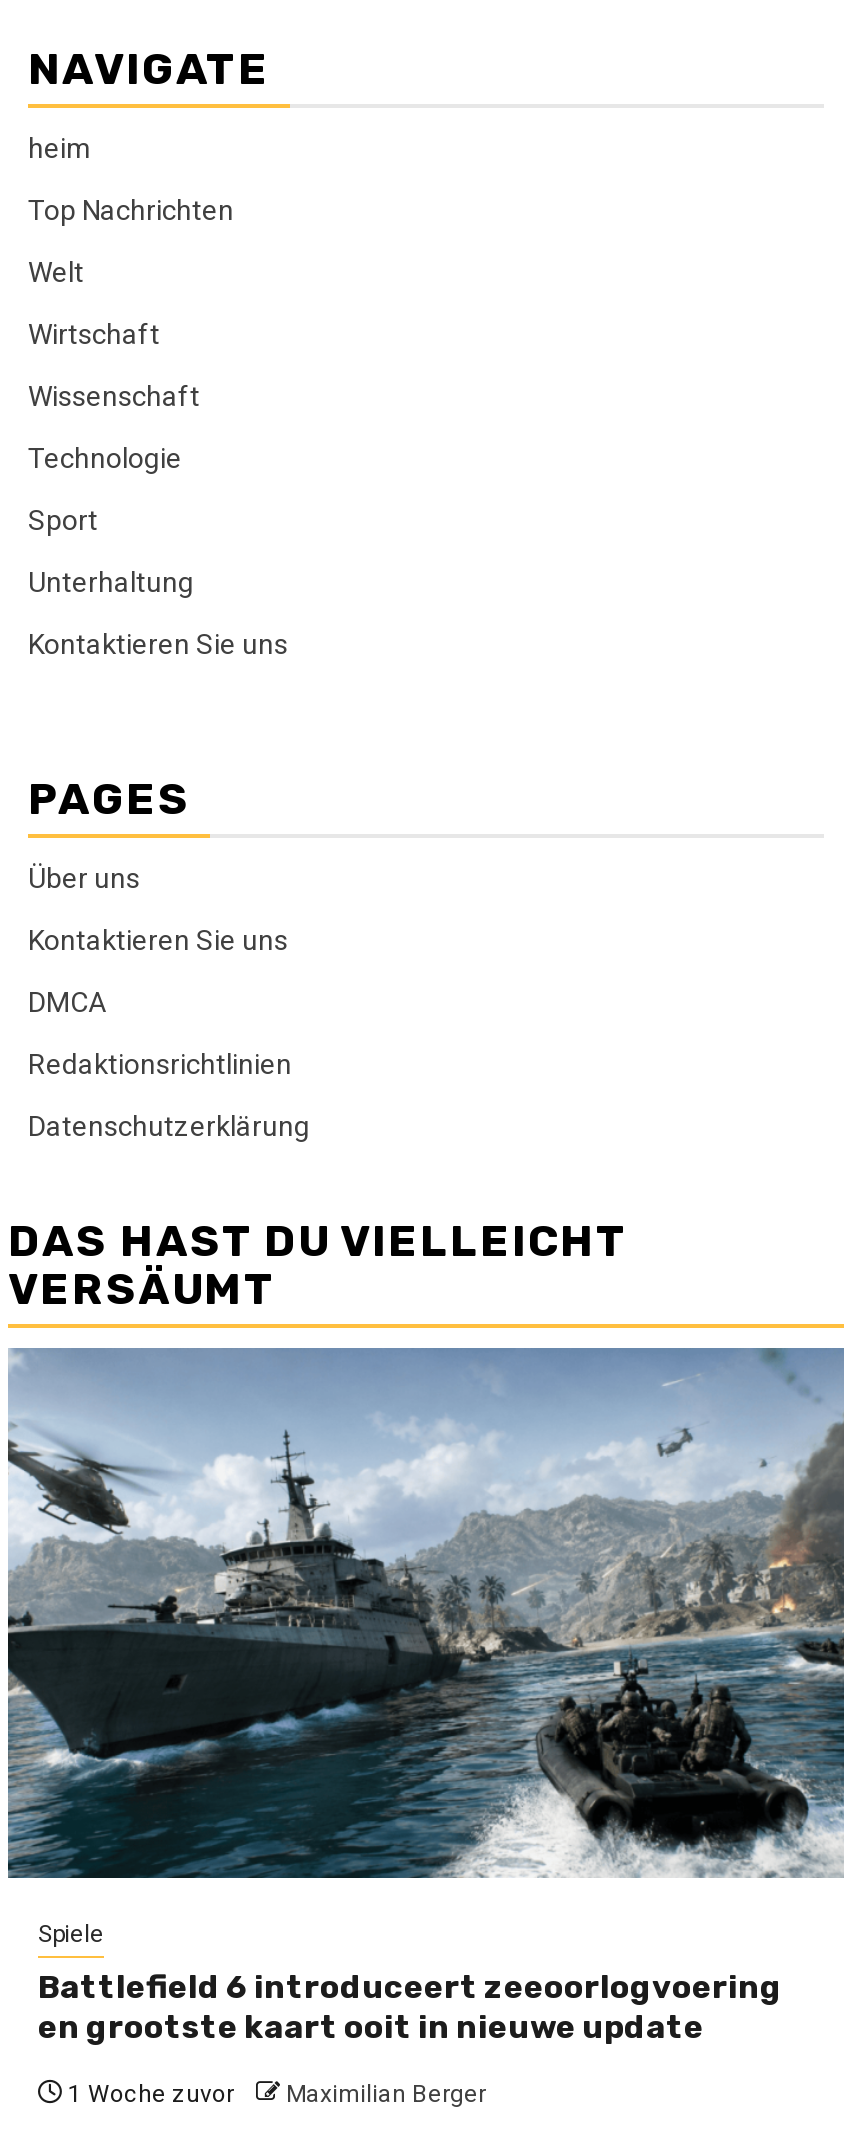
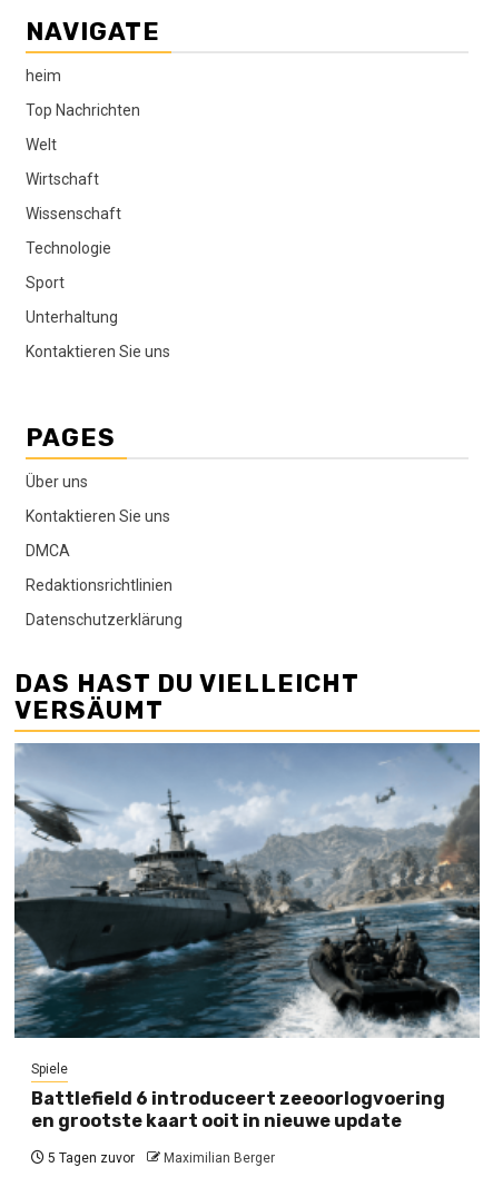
[62,2080,486,2108] 1 Woche zuvor Maximilian Berger -> [45,1150,275,1166] 5 Tagen zuvor Maximilian Berger

